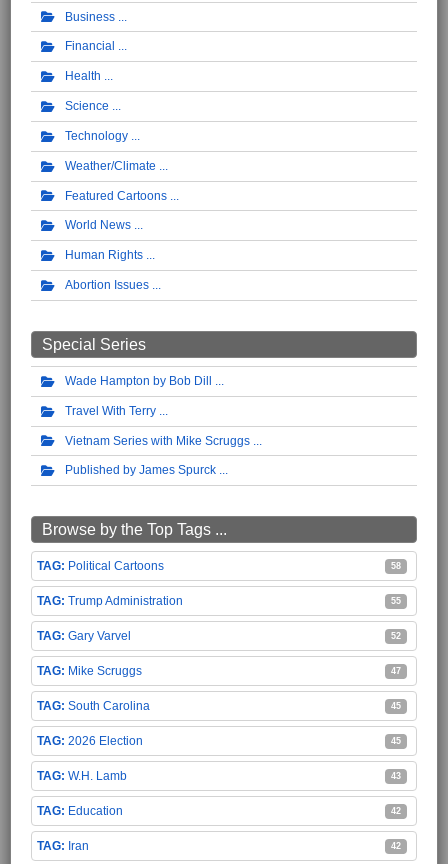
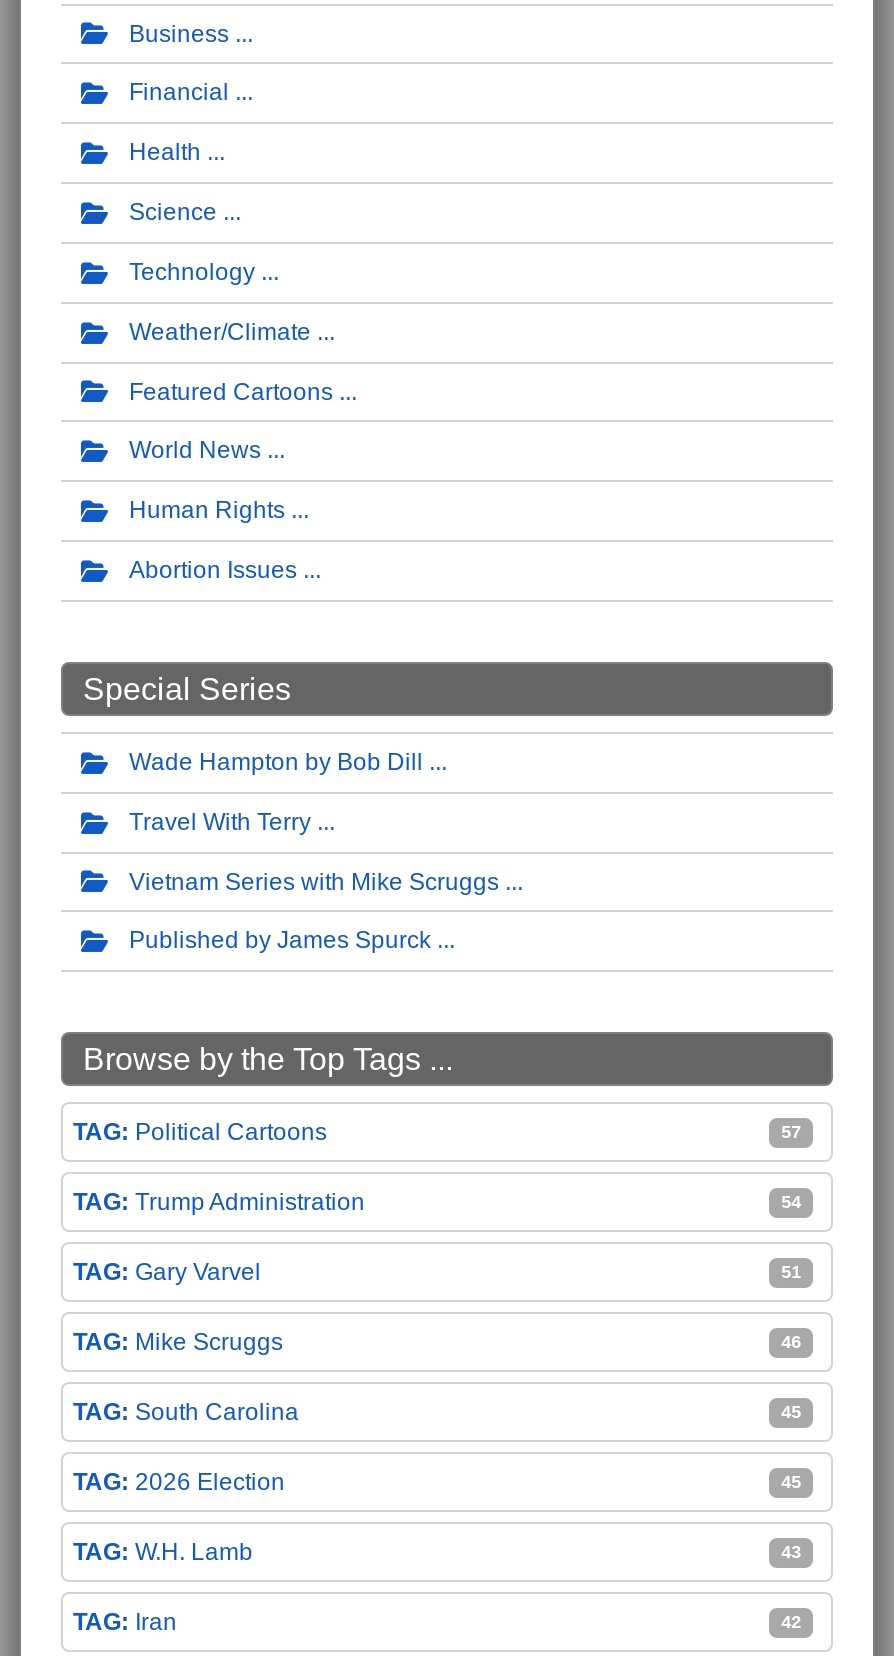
[391,561,401,571] 58 -> [781,1123,801,1143] 57
[391,596,401,606] 55 -> [781,1193,801,1213] 54
[391,631,401,641] 52 -> [781,1263,801,1283] 51
[391,666,401,676] 47 -> [781,1333,801,1353] 46
[68,804,401,818] Education | 42 -> none

